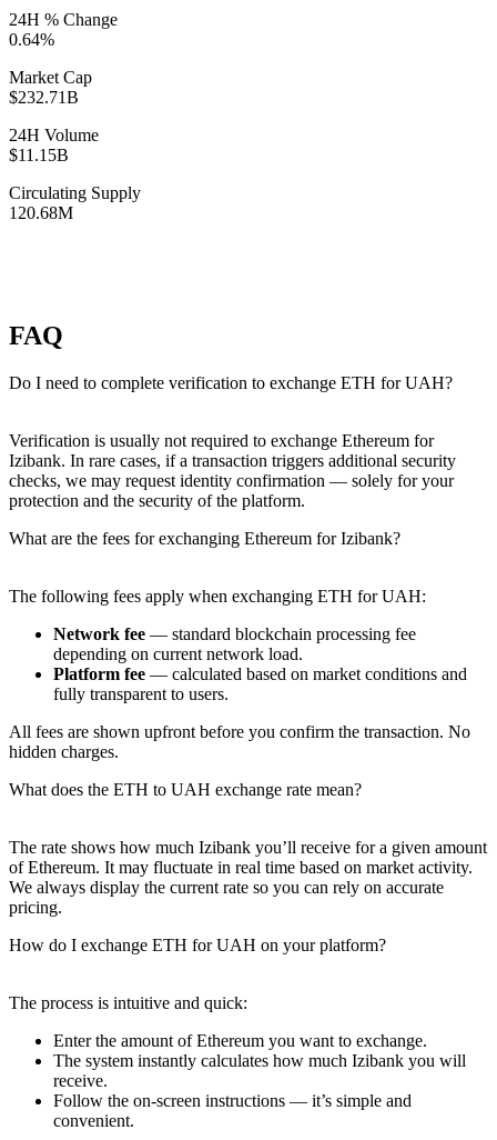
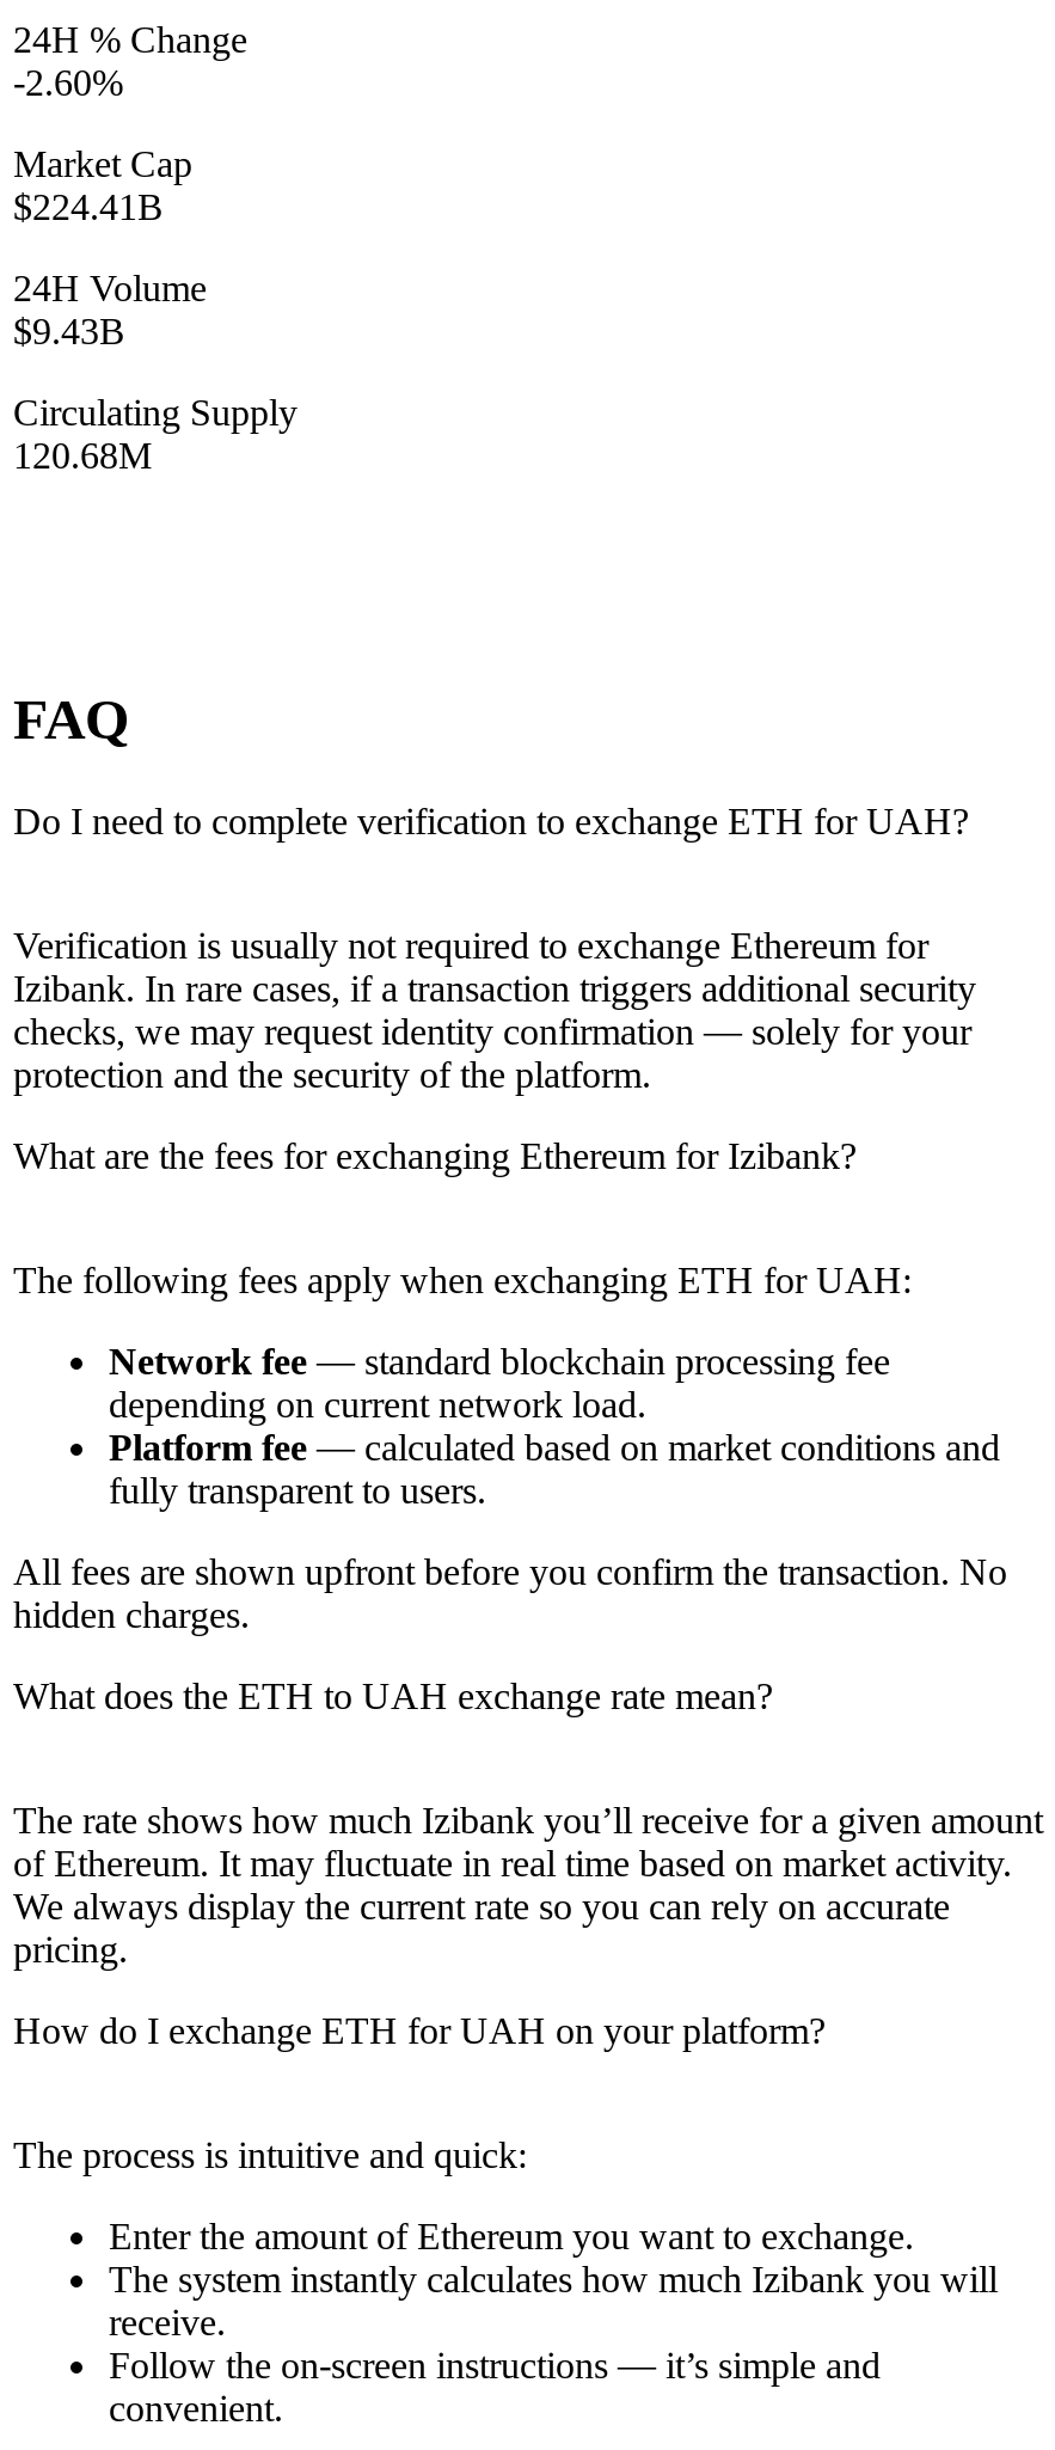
[9,30,54,49] 0.64% -> [13,62,123,102] -2.60%
[9,88,79,106] $232.71B -> [13,186,164,227] $224.41B
[9,145,69,164] $11.15B -> [13,310,125,351] $9.43B

